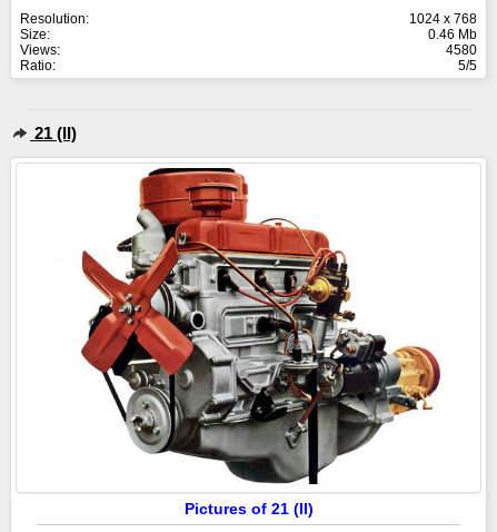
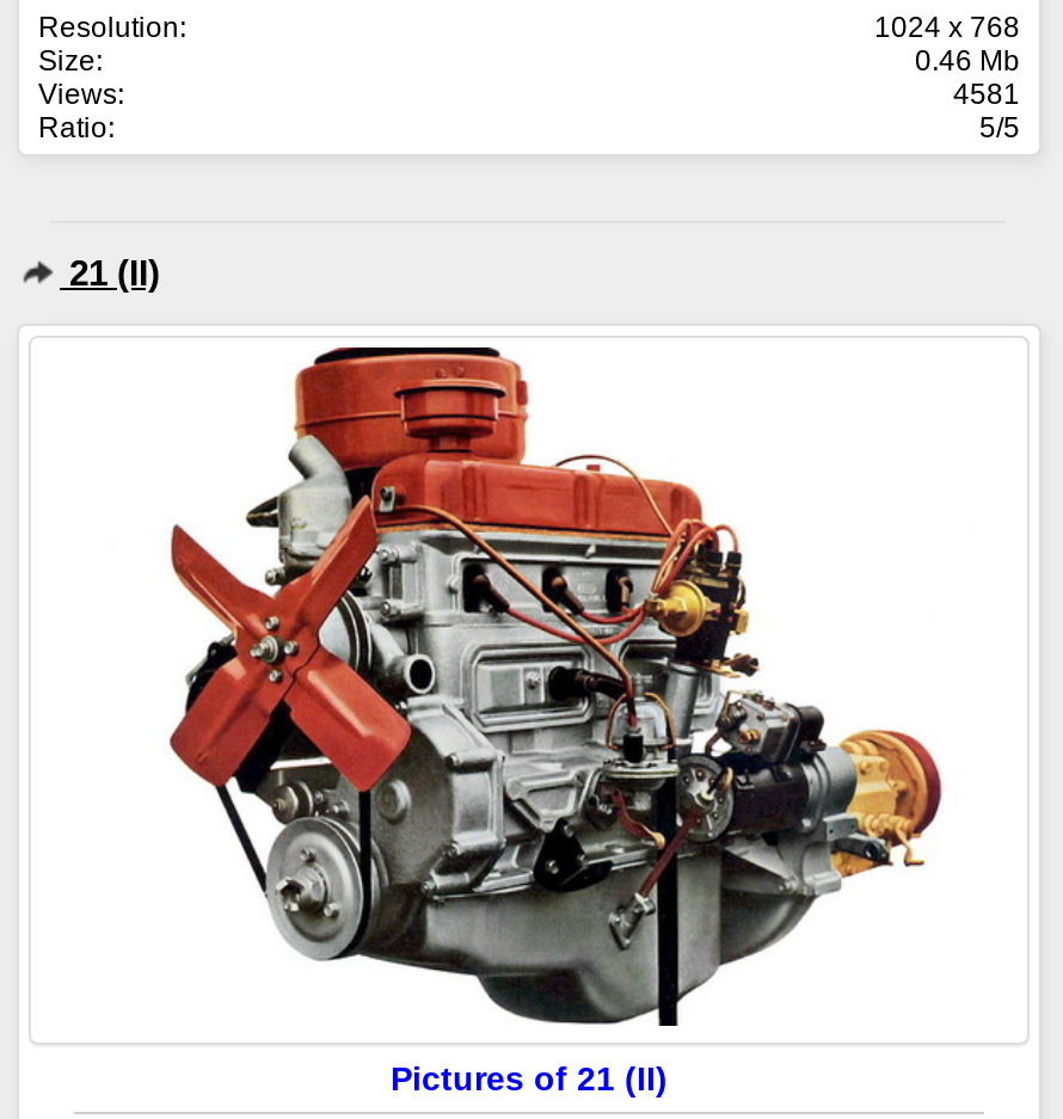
[446,42,477,58] 4580 -> [953,77,1020,110] 4581

